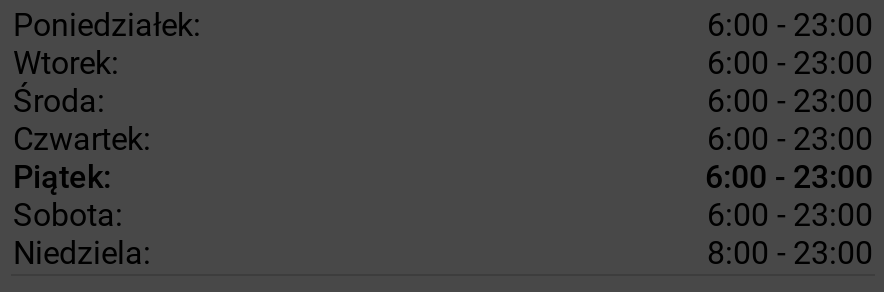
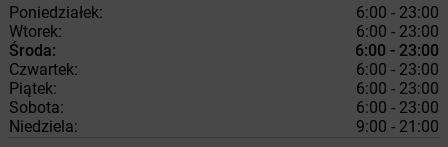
[707,234,873,272] 8:00 - 23:00 -> [356,117,439,136] 9:00 - 21:00

